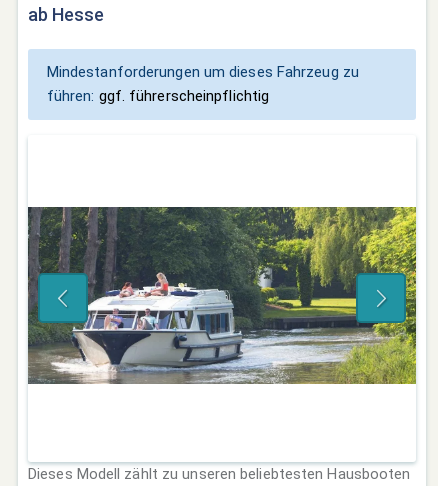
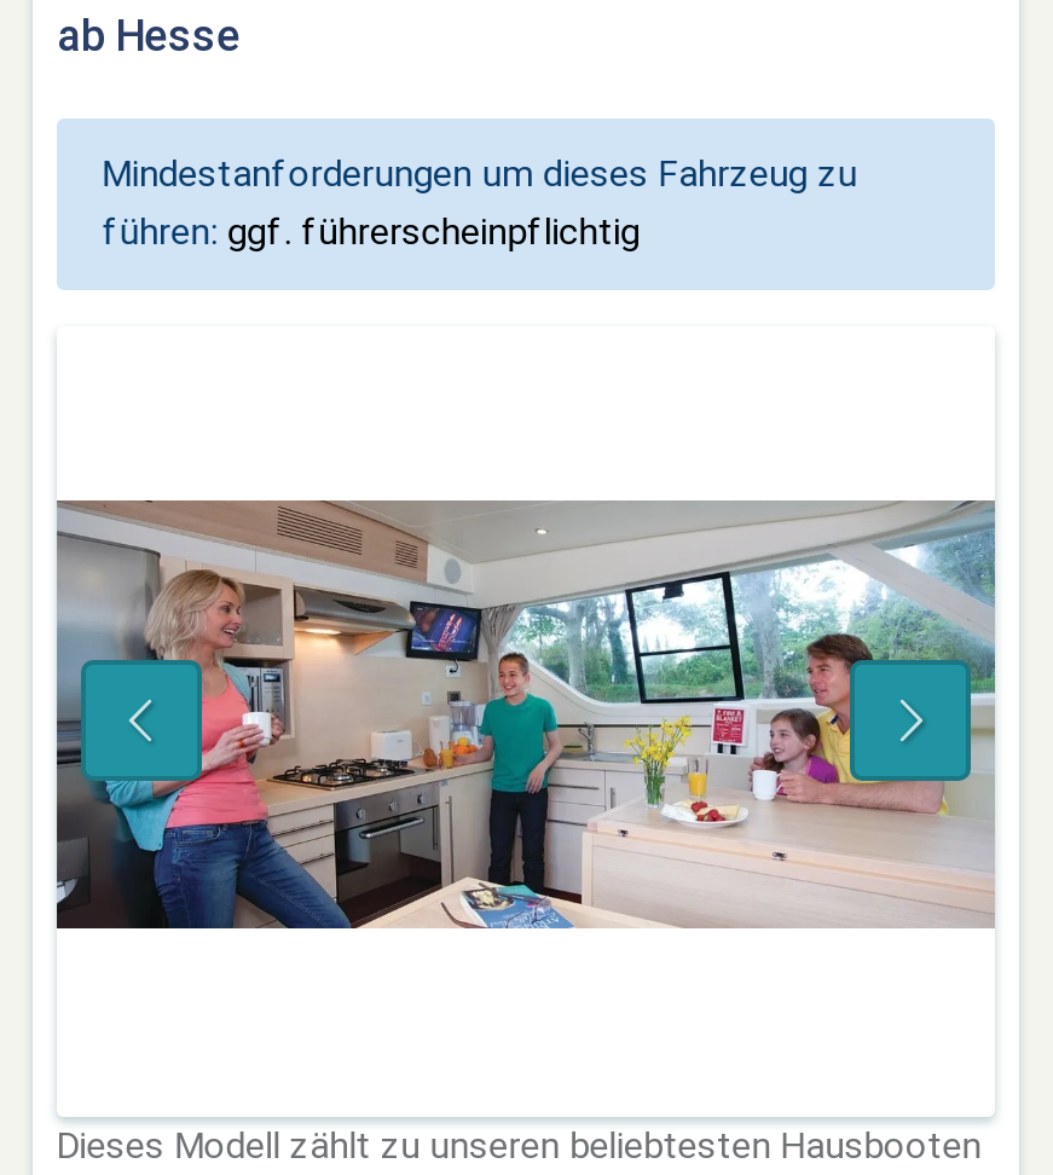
[27,206,417,385] [image] -> [54,498,997,931] [image]

